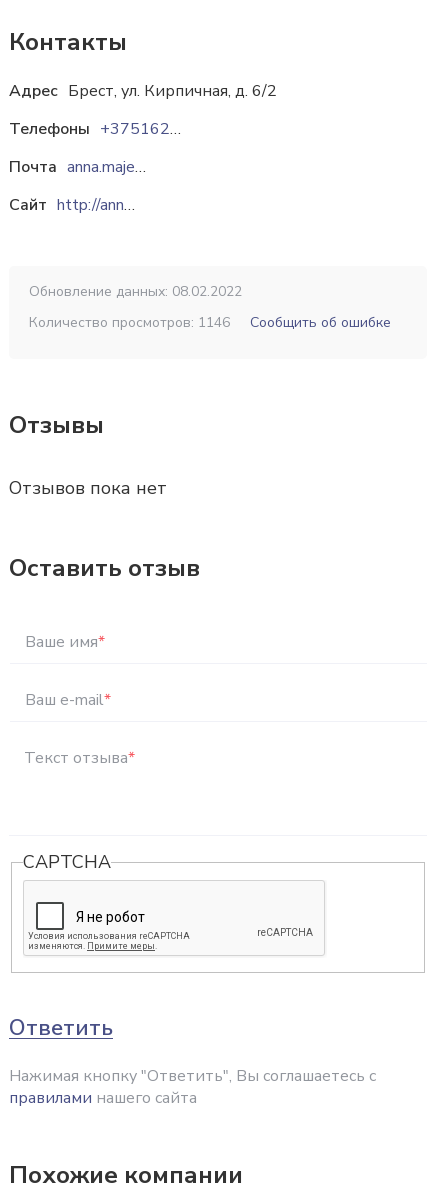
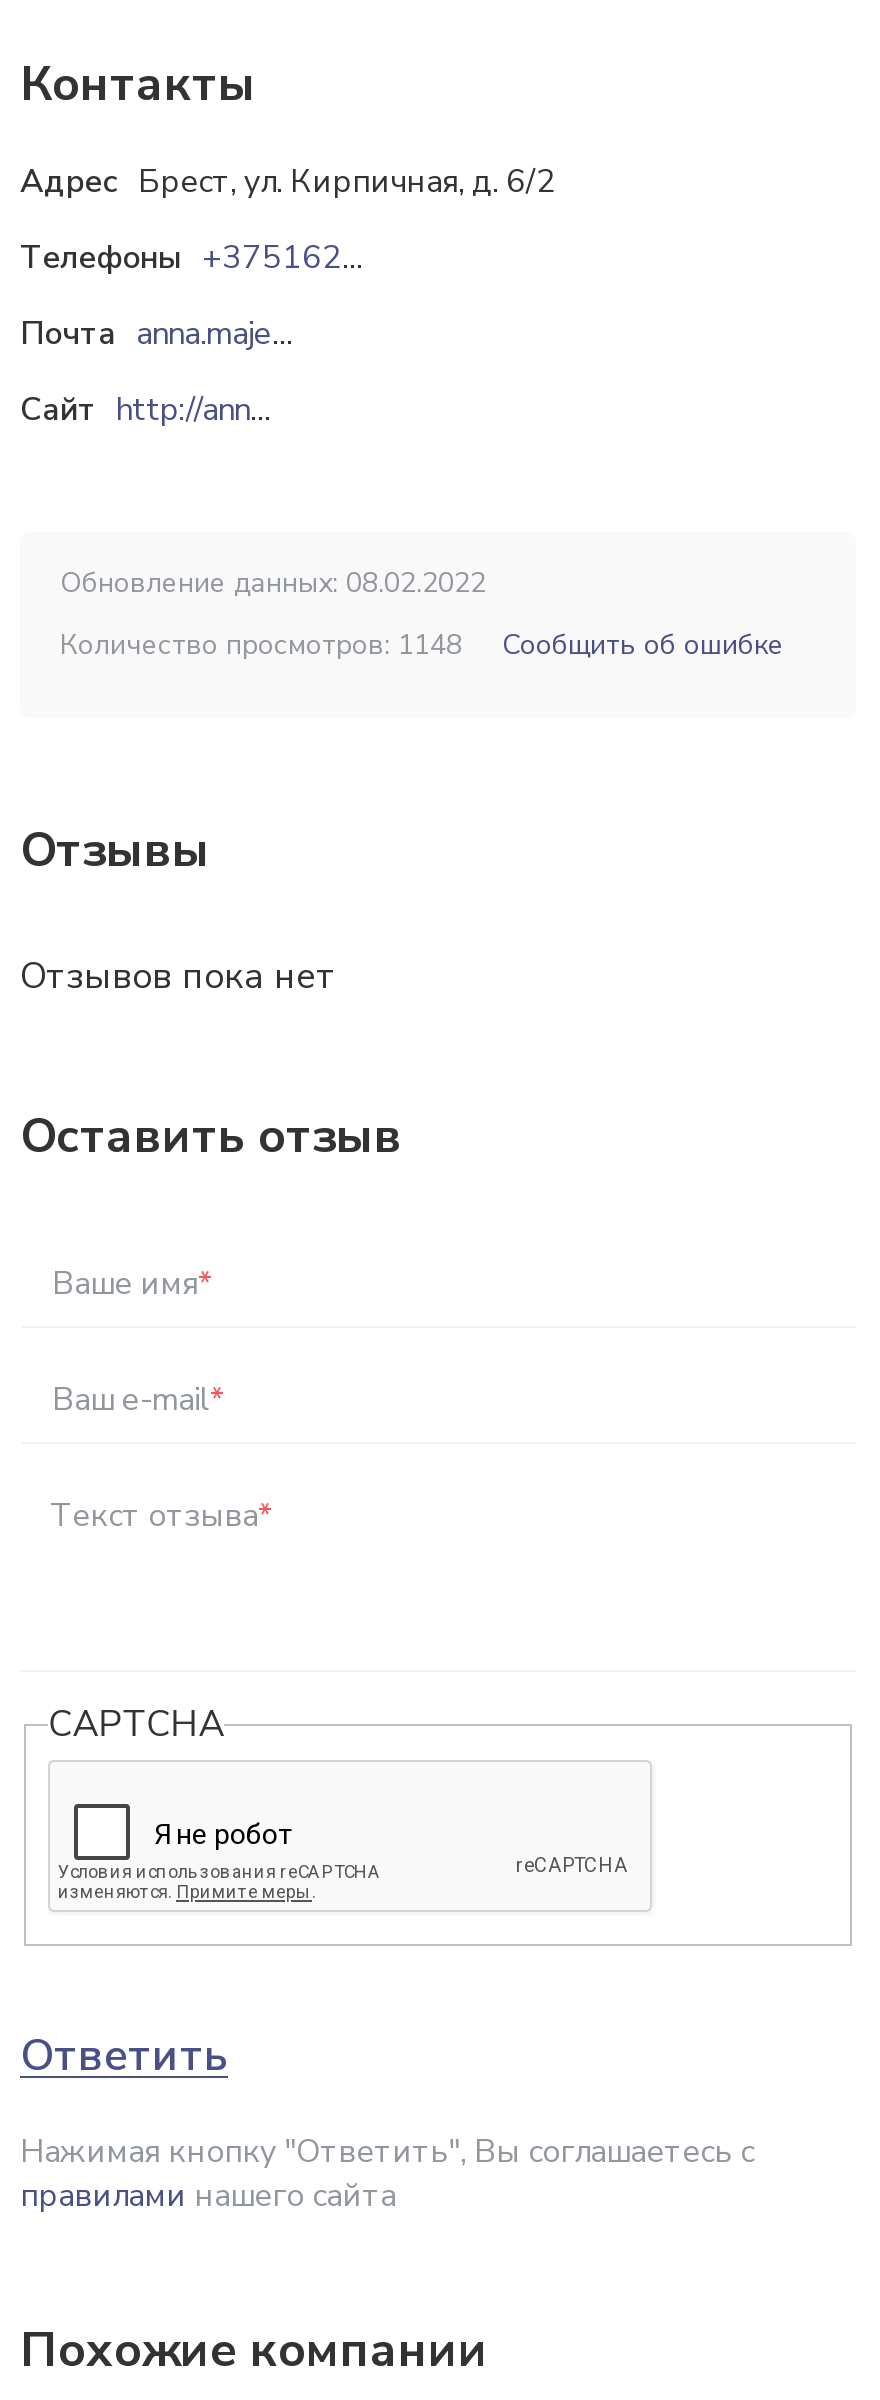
[29,313,230,332] Количество просмотров: 1146 -> [60,626,462,664] Количество просмотров: 1148

